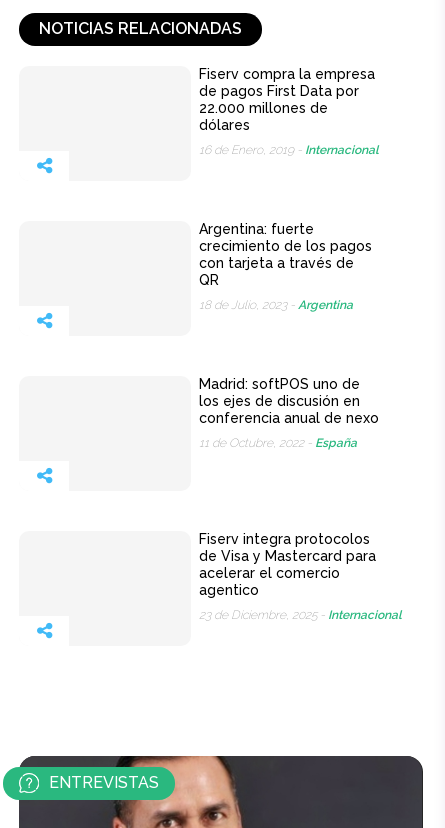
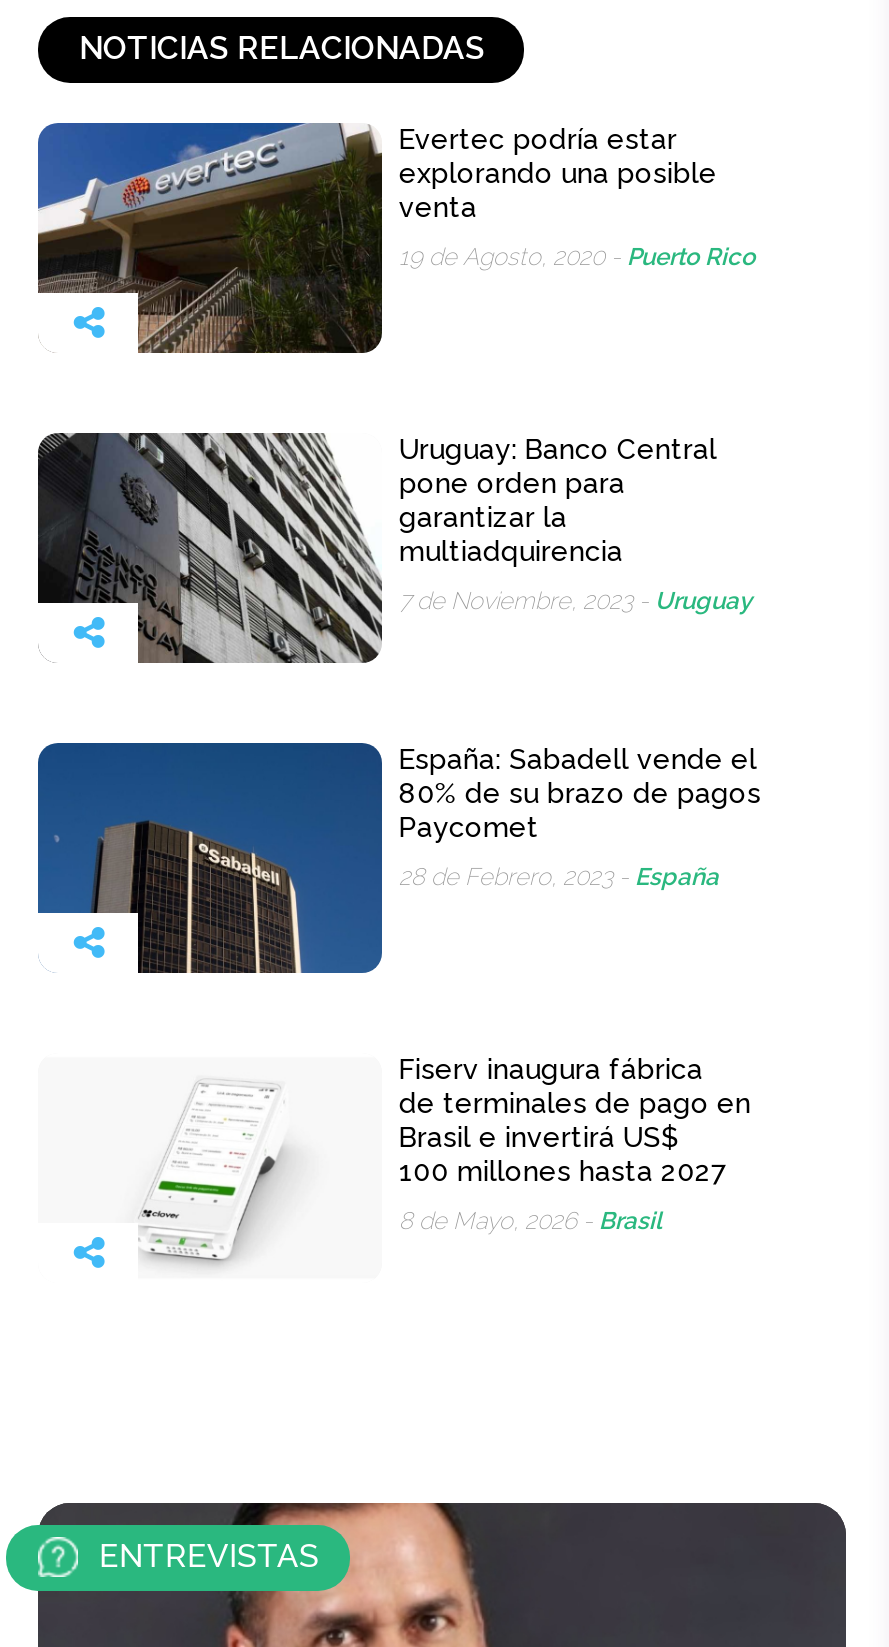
none -> [36,121,384,355] [image]
none -> [36,431,384,665] [image]
none -> [36,741,384,975] [image]
none -> [140,1149,286,1265] [image]
[199,66,375,133] Fiserv compra la empresa | de pagos First Data por | 22.000 millones de | dólares -> [399,123,717,223] Evertec podría estar | explorando una posible | venta
[199,143,379,157] 16 de Enero, 2019 - Internacional -> [399,243,755,271] 19 de Agosto, 2020 - Puerto Rico
[199,221,372,288] Argentina: fuerte | crecimiento de los pagos | con tarjeta a través de | QR -> [399,433,717,567] Uruguay: Banco Central | pone orden para | garantizar la | multiadquirencia
[199,298,353,312] 18 de Julio, 2023 - Argentina -> [399,587,753,615] 7 de Noviembre, 2023 - Uruguay
[199,376,379,426] Madrid: softPOS uno de | los ejes de discusión en | conferencia anual de nexo -> [399,743,761,843] España: Sabadell vende el | 80% de su brazo de pagos | Paycomet
[199,436,357,450] 11 de Octubre, 2022 - España -> [399,863,719,891] 28 de Febrero, 2023 - España
[199,531,376,598] Fiserv integra protocolos | de Visa y Mastercard para | acelerar el comercio | agentico -> [399,1053,751,1187] Fiserv inaugura fábrica | de terminales de pago en | Brasil e invertirá US$ | 100 millones hasta 2027
[199,608,402,622] 23 de Diciembre, 2025 - Internacional -> [399,1207,663,1235] 8 de Mayo, 2026 - Brasil

